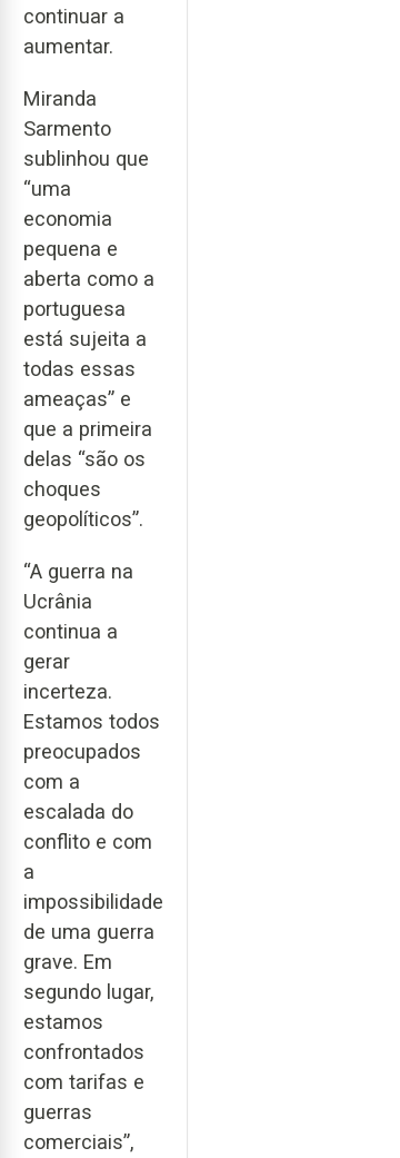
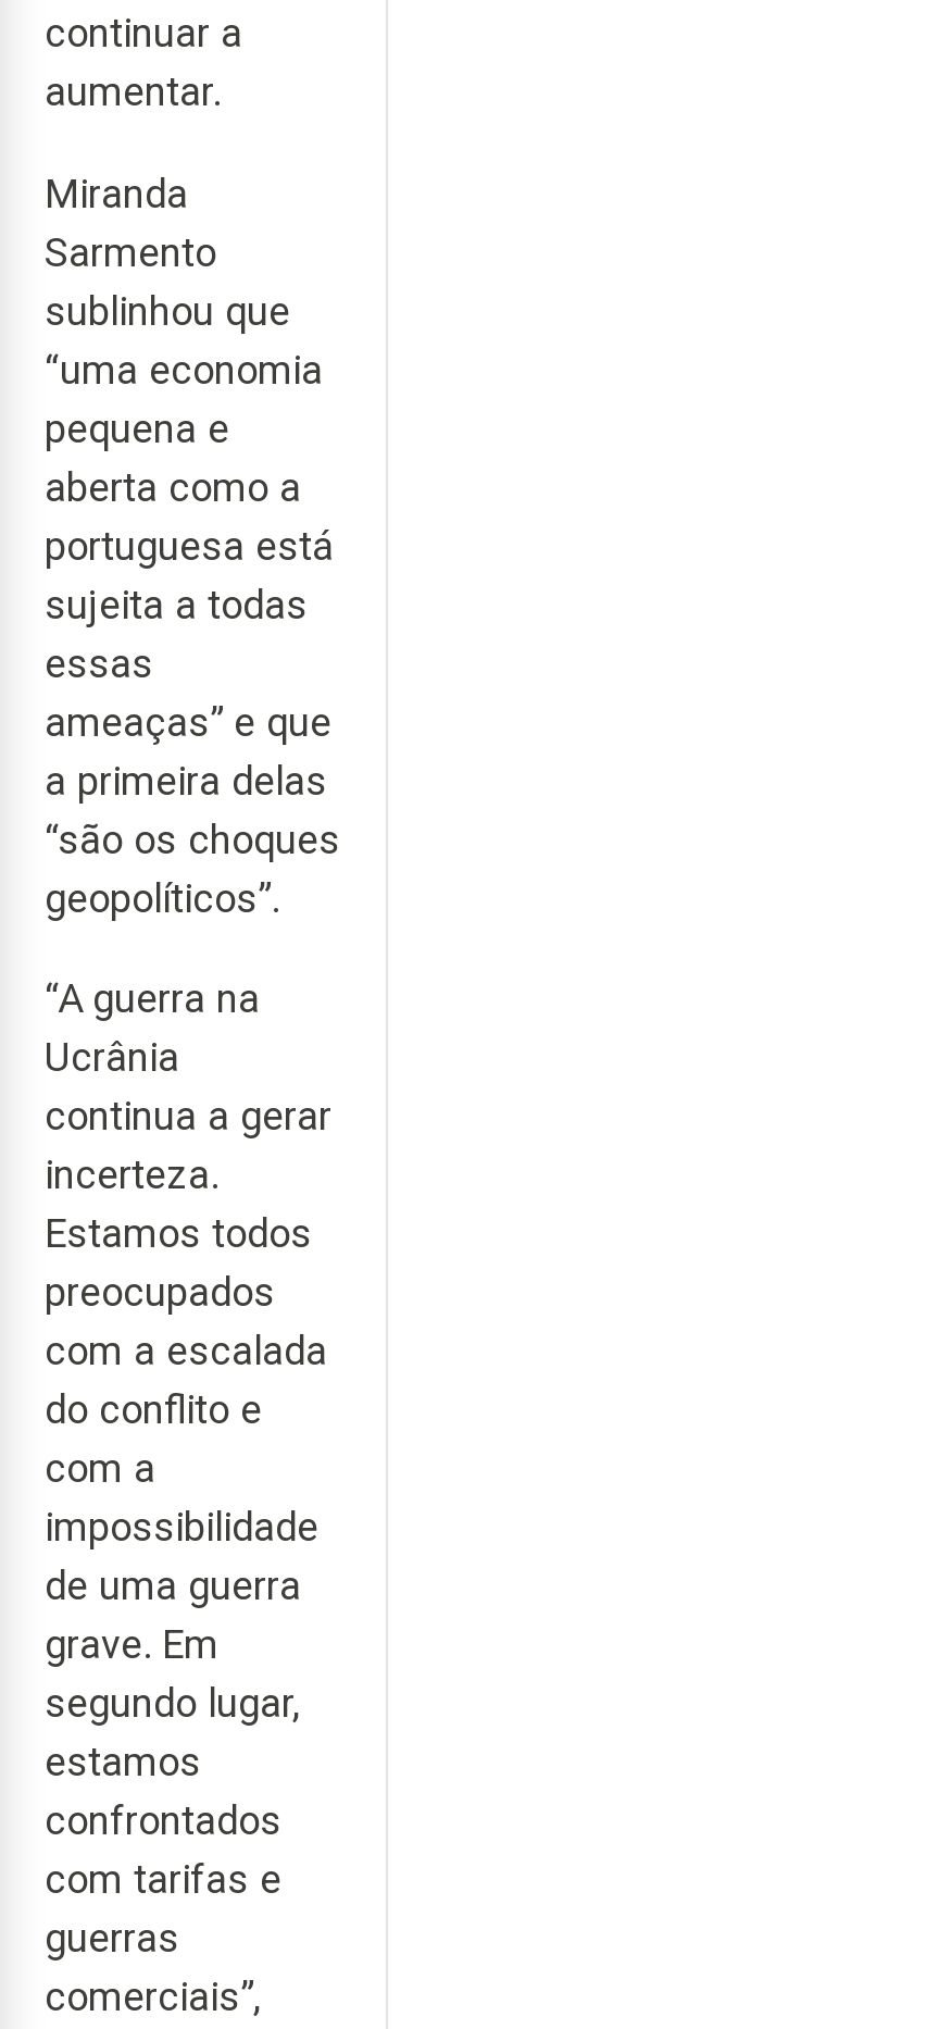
none -> [45,1328,327,1432] com a escalada | do conflito e
[23,799,152,883] escalada do | conflito e com | a -> none

